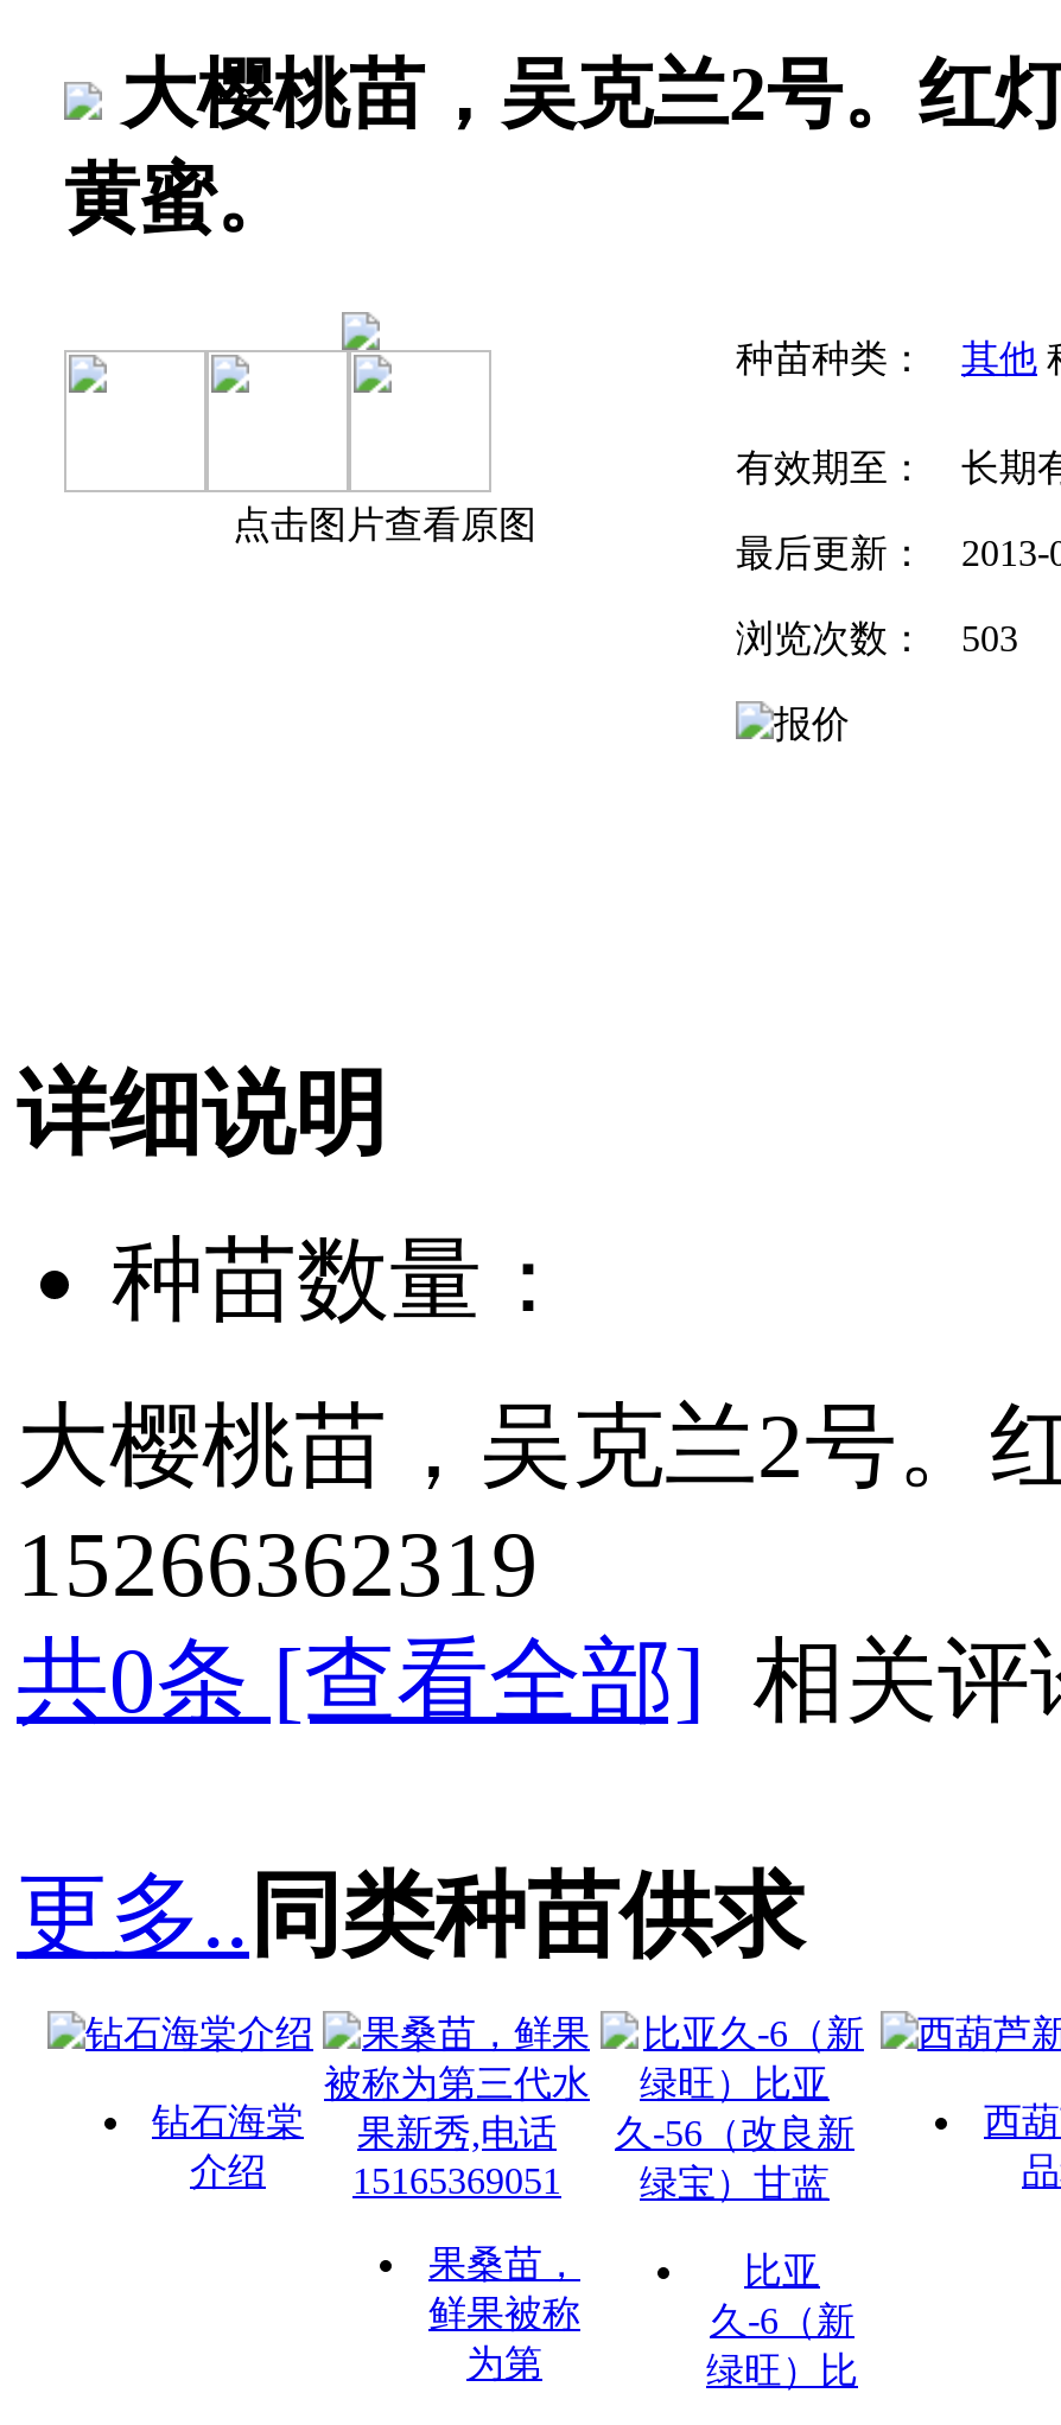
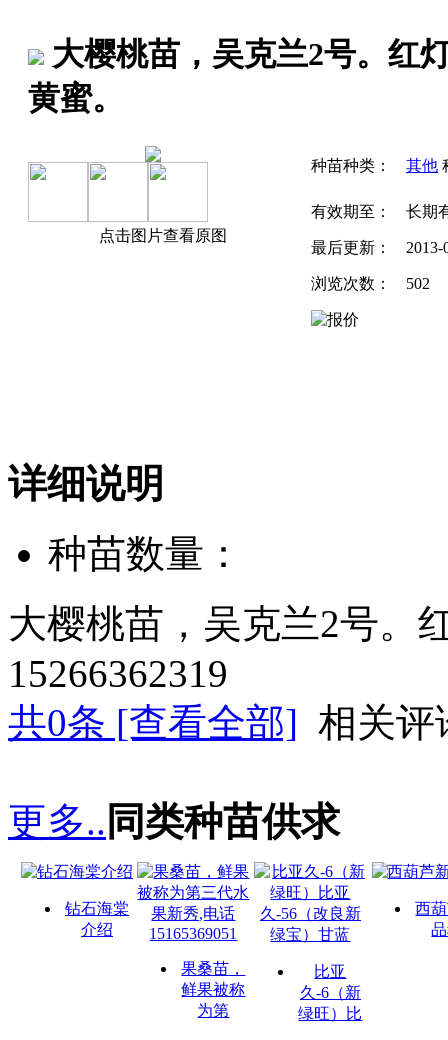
[736,618,1018,659] 浏览次数： 503 -> [311,275,430,292] 浏览次数： 502

